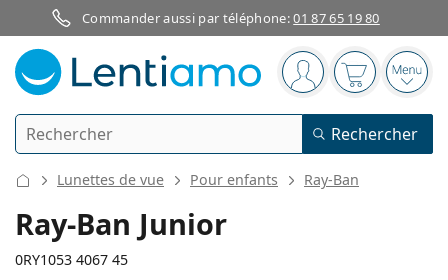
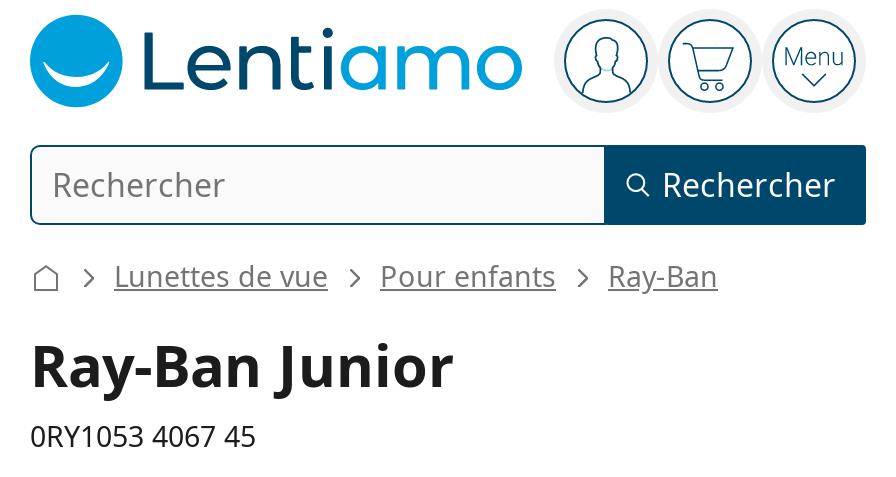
[82,9,380,27] Commander aussi par téléphone: 01 87 65 19 80 -> none

